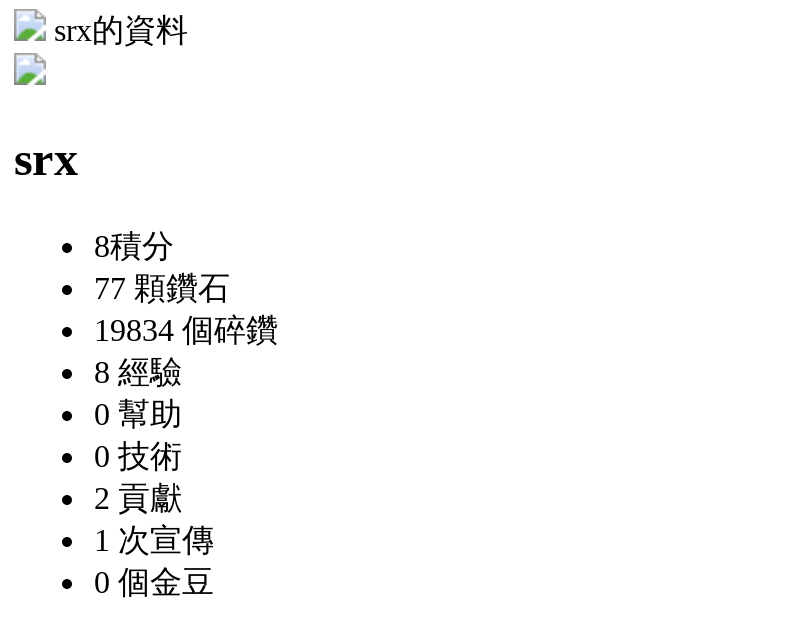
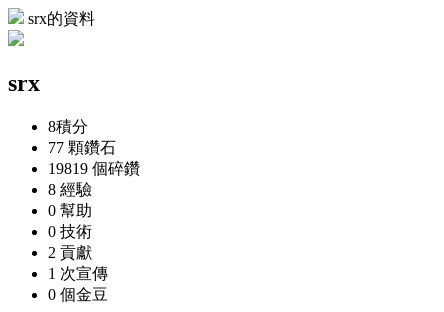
[94,313,278,347] 19834 個碎鑽 -> [48,160,140,177] 19819 個碎鑽

